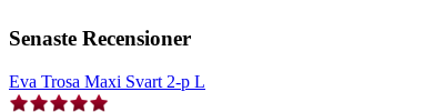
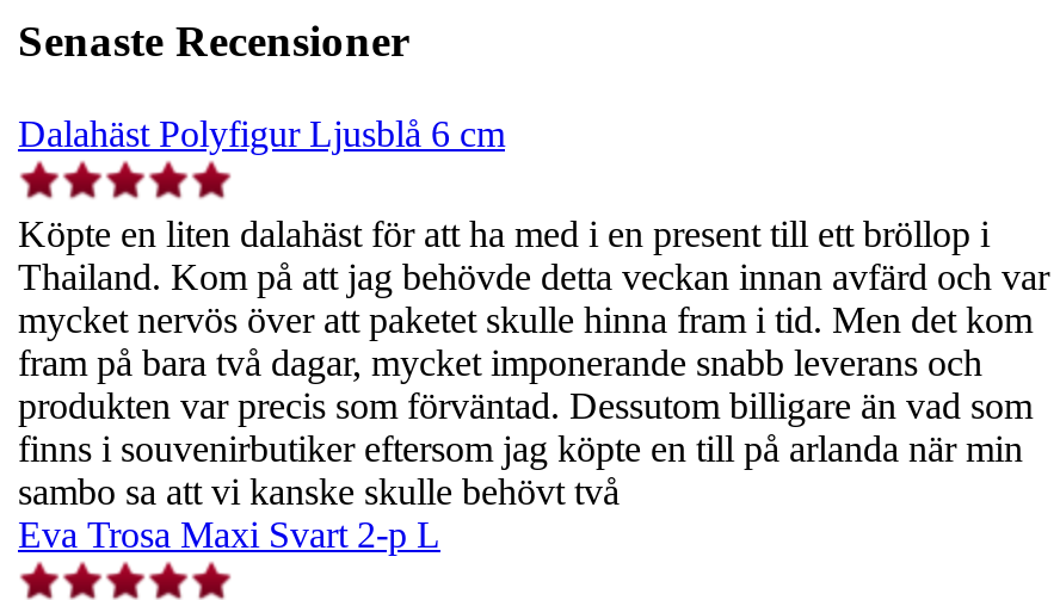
none -> [18,113,1049,511] Dalahäst Polyfigur Ljusblå 6 cm | Köpte en liten dalahäst för att ha med i en present till ett bröllop i | Thailand. Kom på att jag behövde detta veckan innan avfärd och var | mycket nervös över att paketet skulle hinna fram i tid. Men det kom | fram på bara två dagar, mycket imponerande snabb leverans och | produkten var precis som förväntad. Dessutom billigare än vad som | finns i souvenirbutiker eftersom jag köpte en till på arlanda när min | sambo sa att vi kanske skulle behövt två

